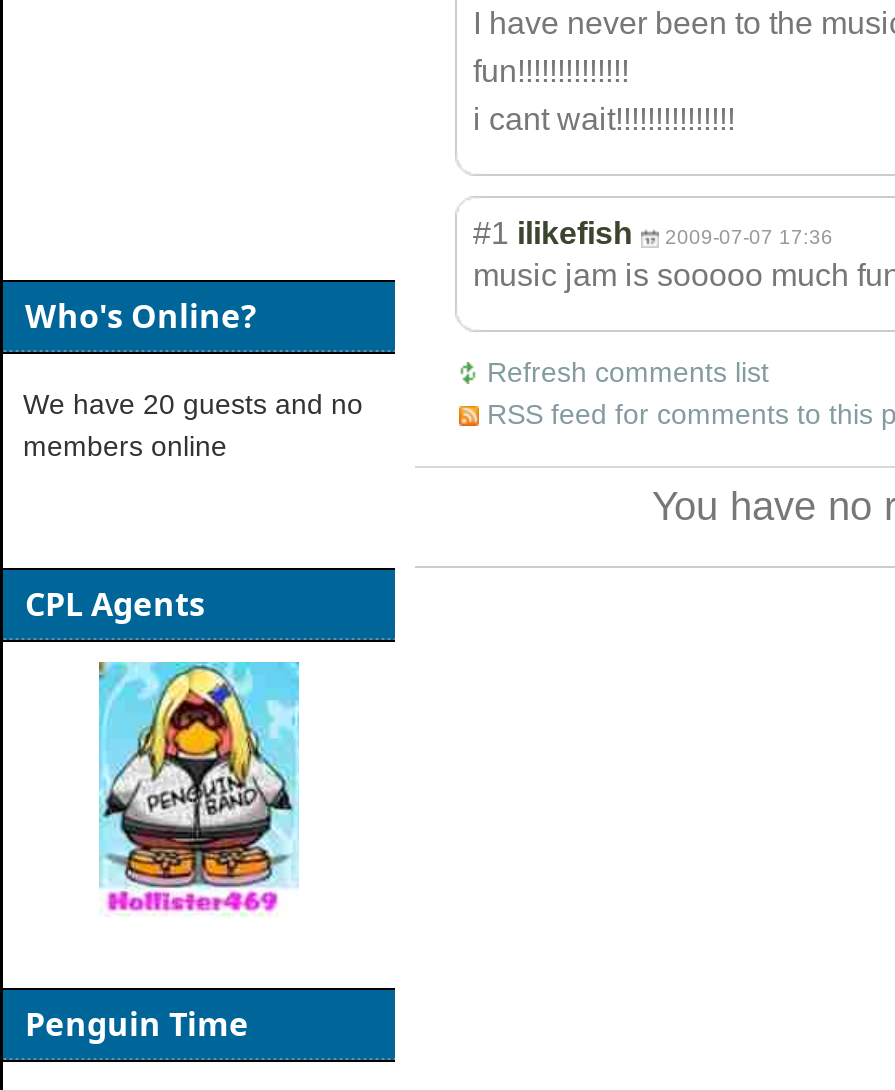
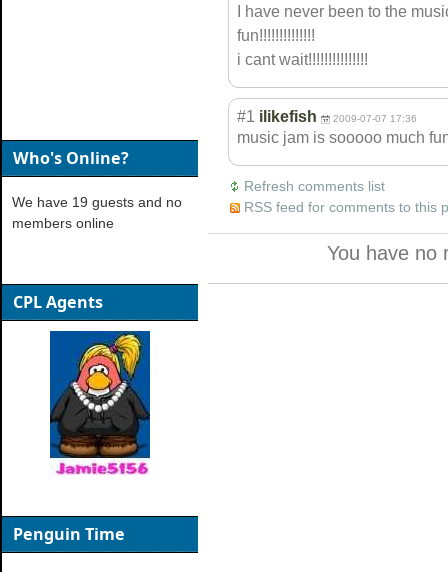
[23,388,363,420] We have 20 guests and no -> [12,194,182,210] We have 19 guests and no
[97,660,301,914] [image] -> [49,330,151,475] [image]

